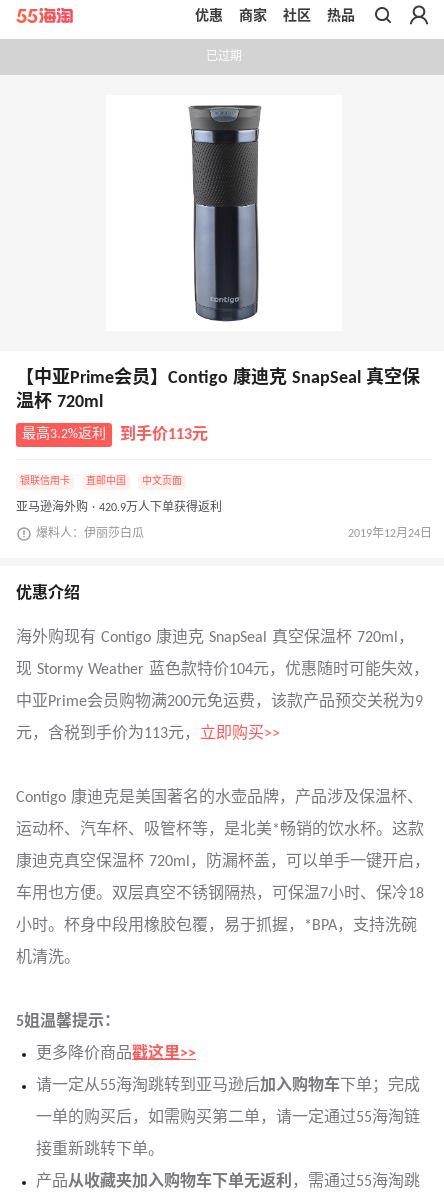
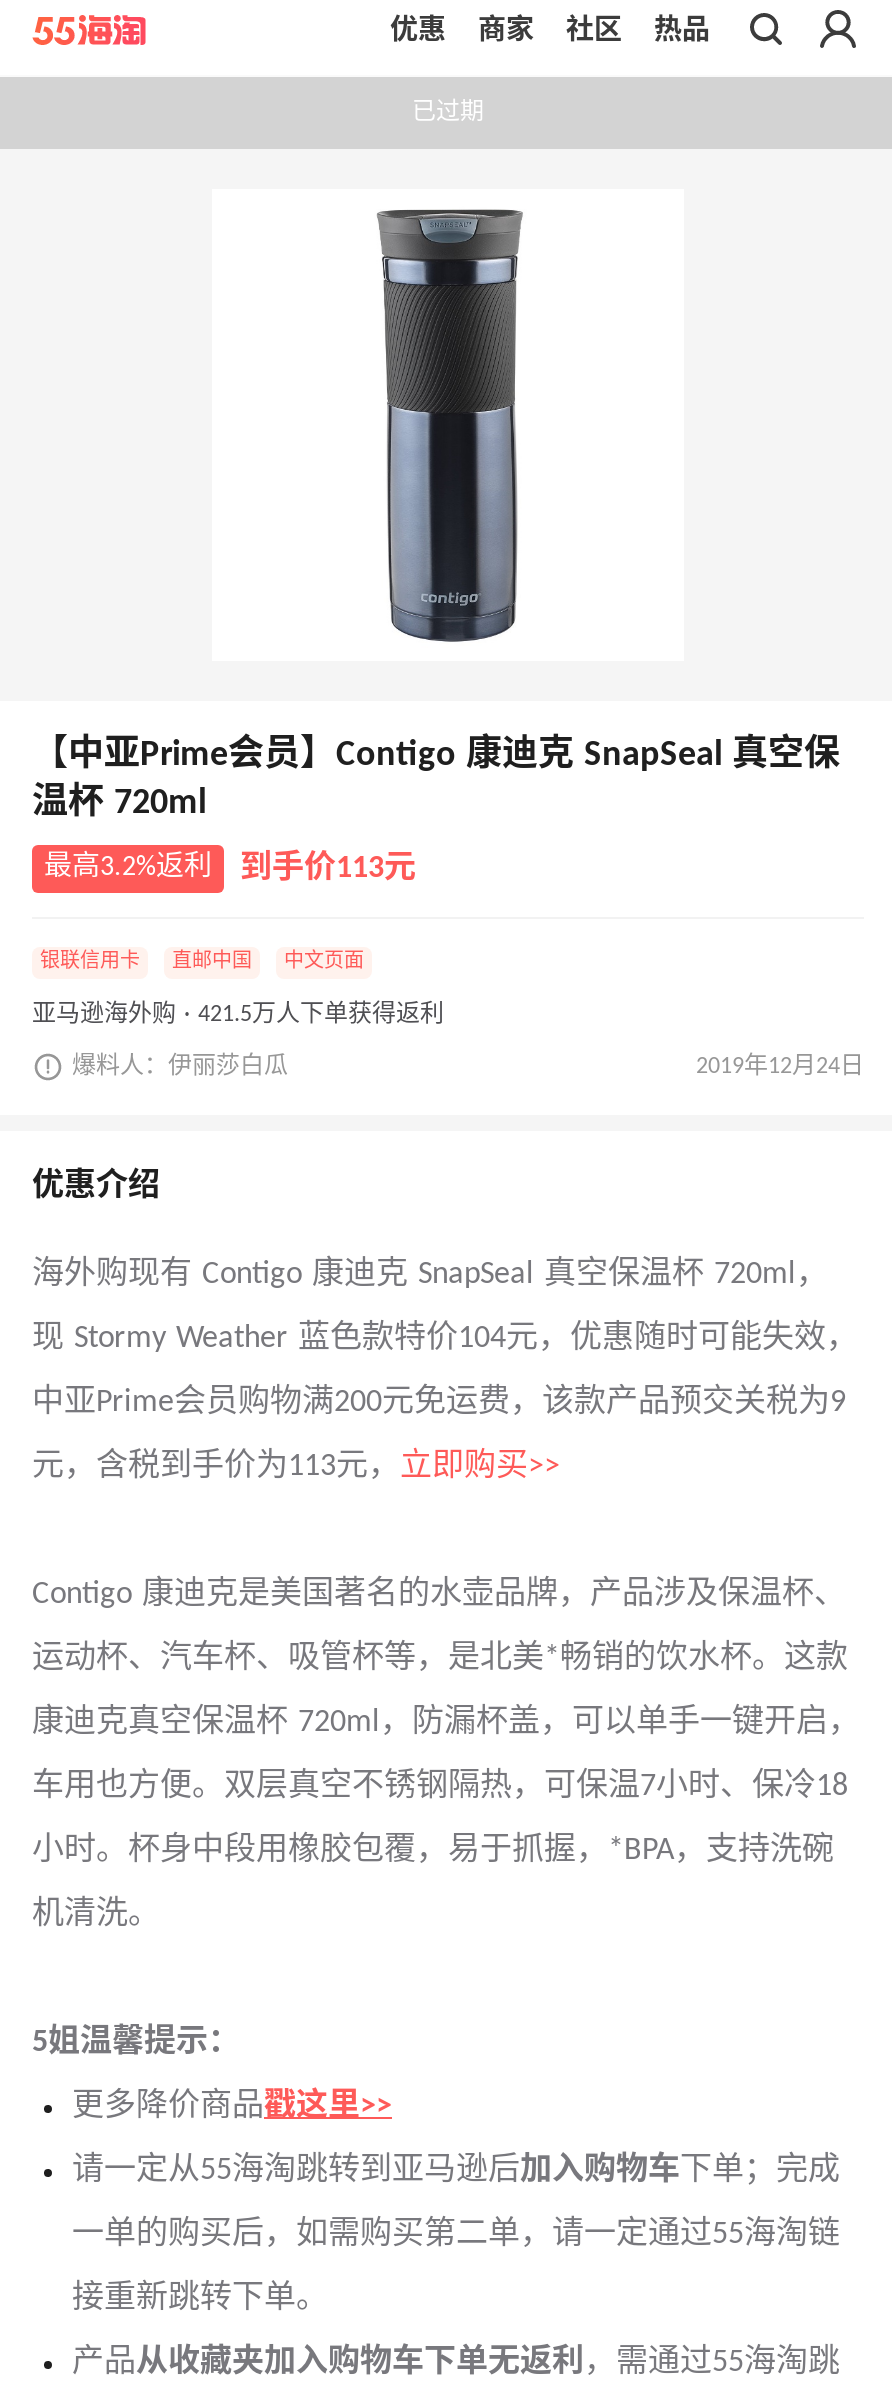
[16,502,222,514] 亚马逊海外购 · 420.9万人下单获得返利 -> [32,1003,444,1027] 亚马逊海外购 · 421.5万人下单获得返利

